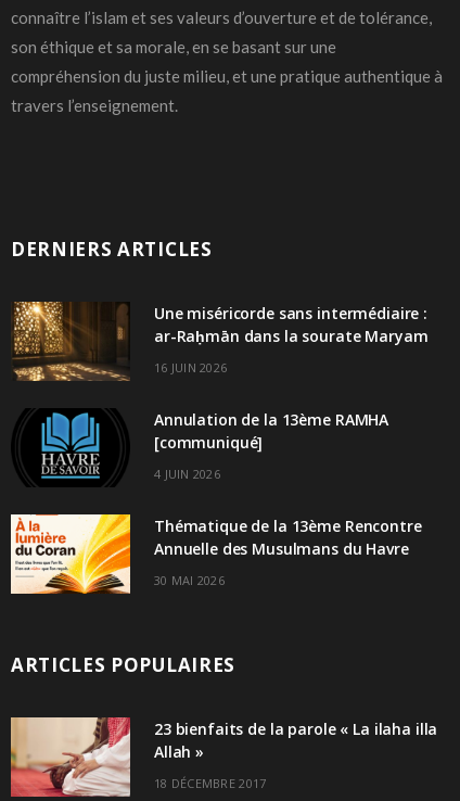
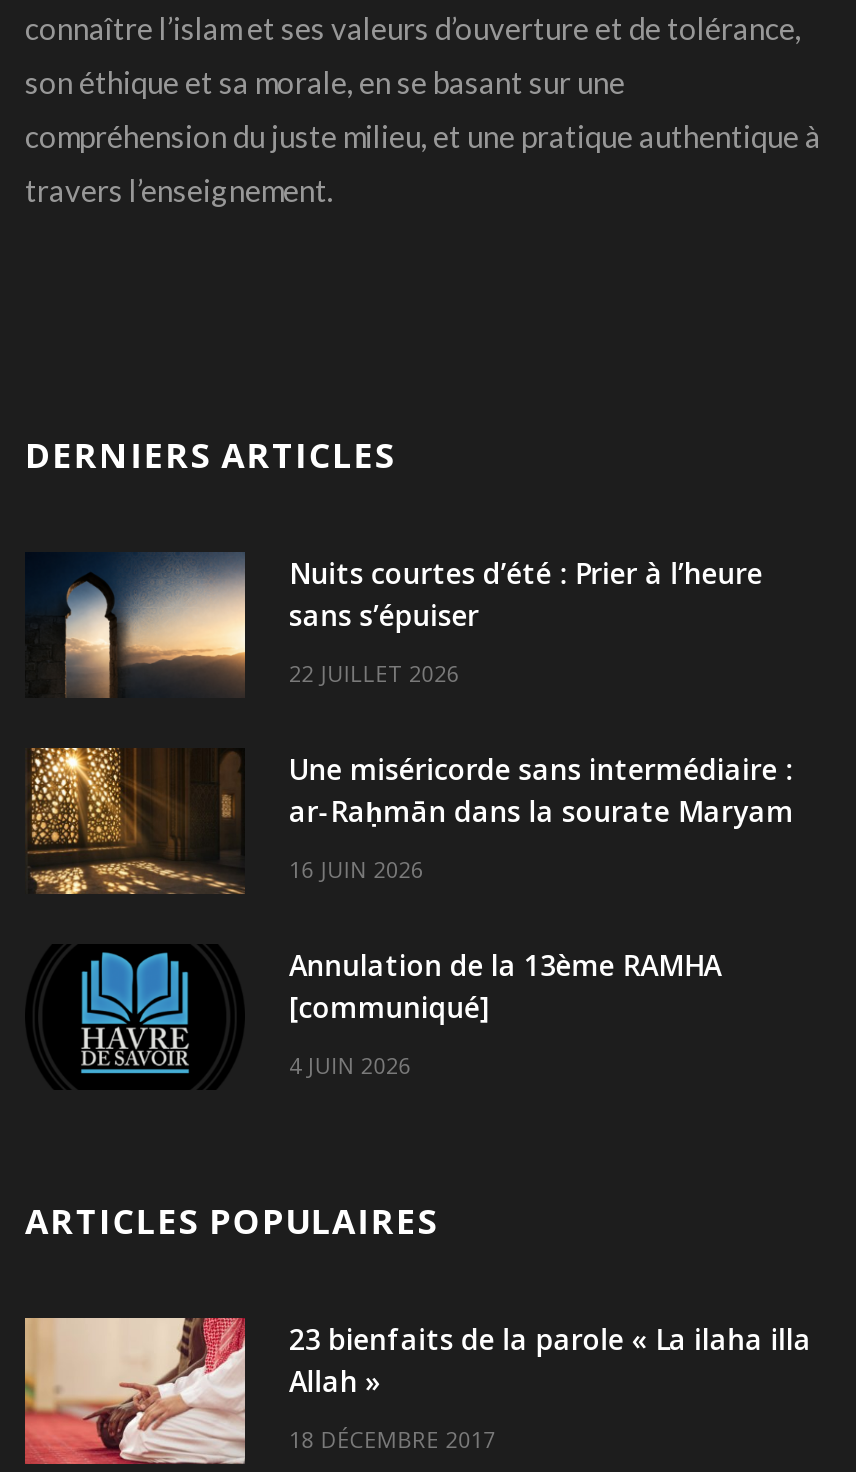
none -> [65,552,763,696] [image] | Nuits courtes d’été : Prier à l’heure | sans s’épuiser | 22 JUILLET 2026
moved [10,300,428,482] -> [23,744,794,1080]: [image] | Une miséricorde sans intermédiaire : | ar-Raḥmān dans la sourate Maryam | 16 JUIN 2026 | Annulation de la 13ème RAMHA | [communiqué] | 4 JUIN 2026
[10,513,421,595] [image] | Thématique de la 13ème Rencontre | Annuelle des Musulmans du Havre | 30 MAI 2026 -> none

